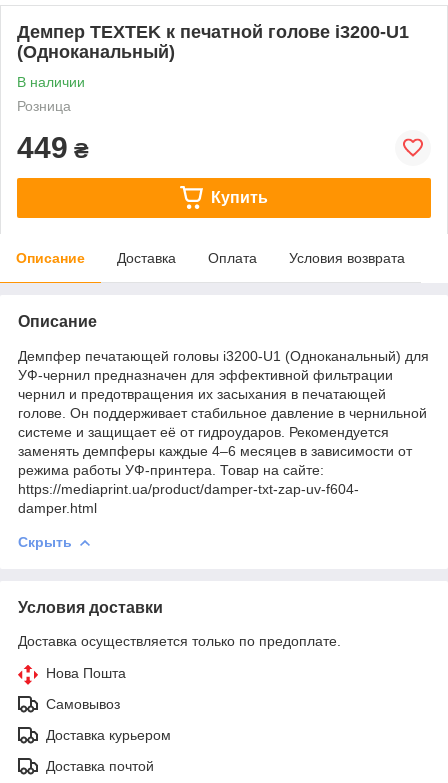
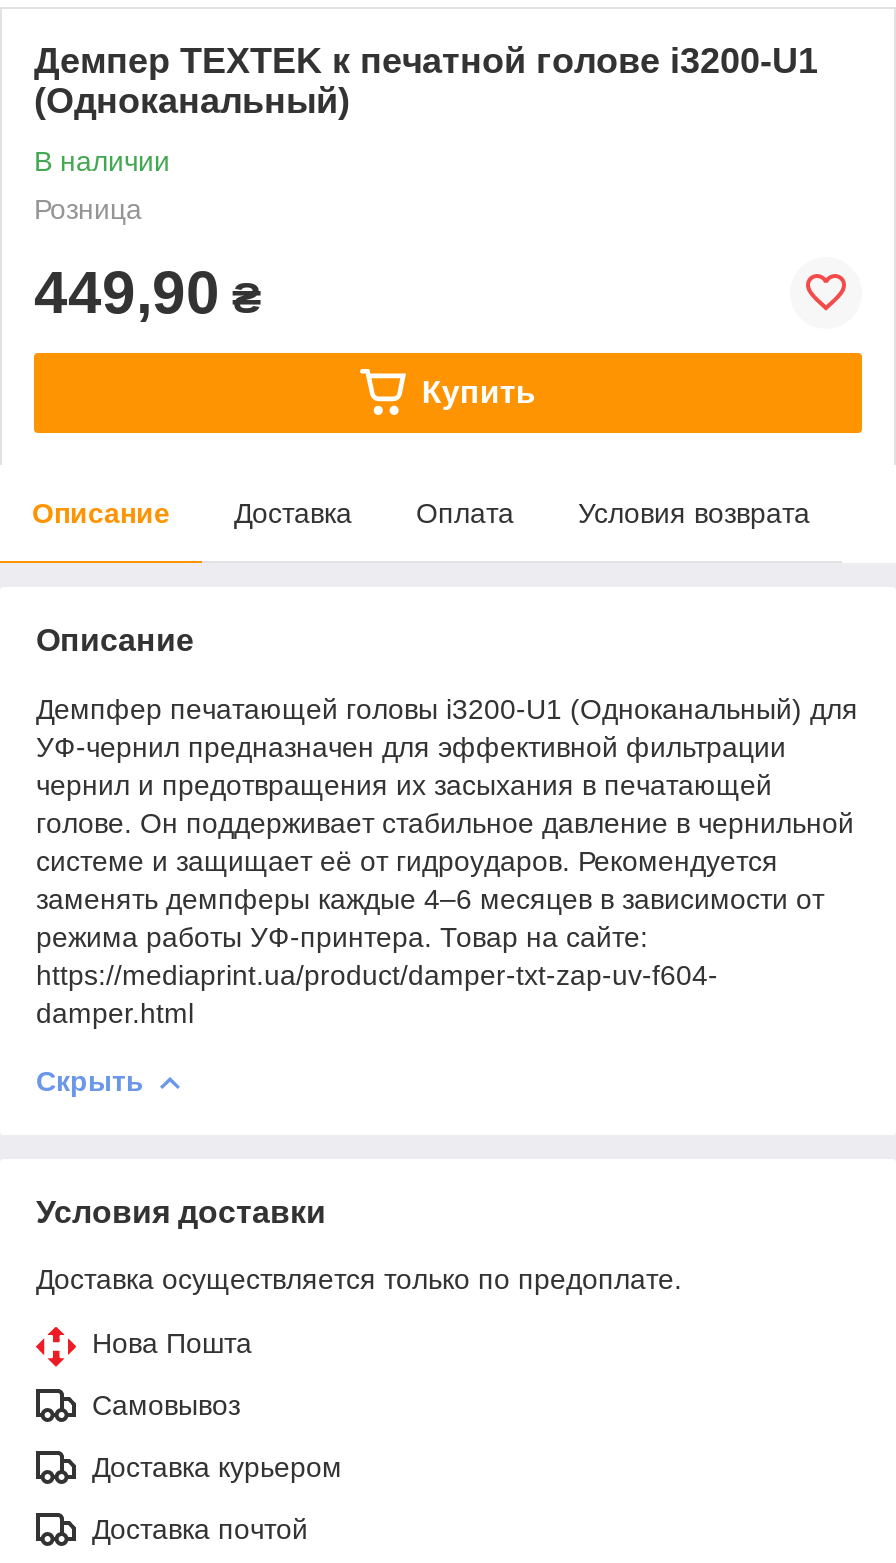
[17,131,89,164] 449 ₴ -> [34,259,262,325] 449,90 ₴

